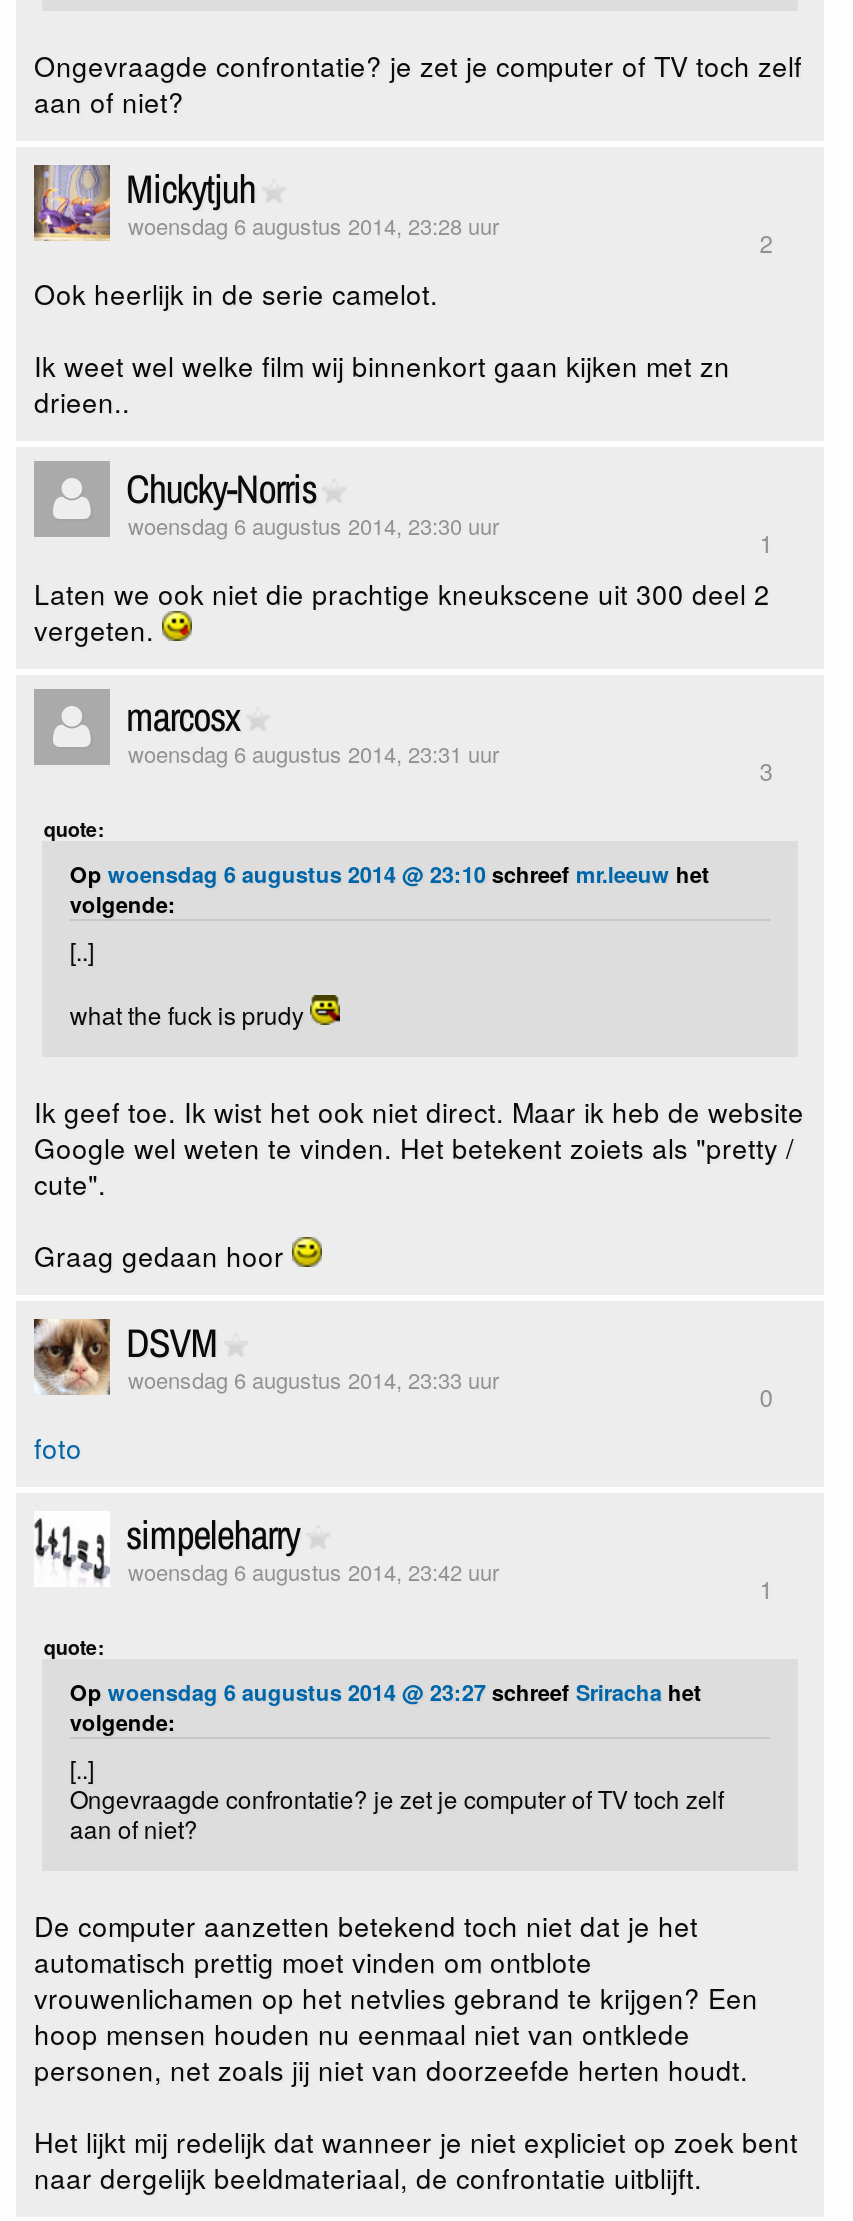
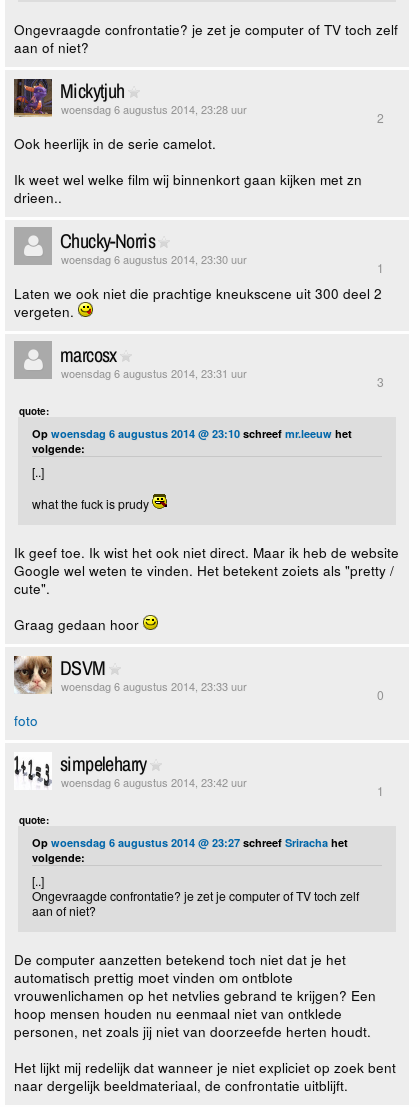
[36,163,112,239] [image] -> [15,78,53,117] [image]

